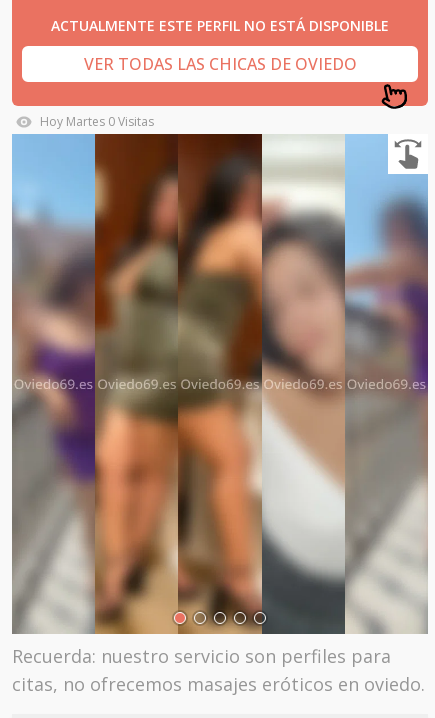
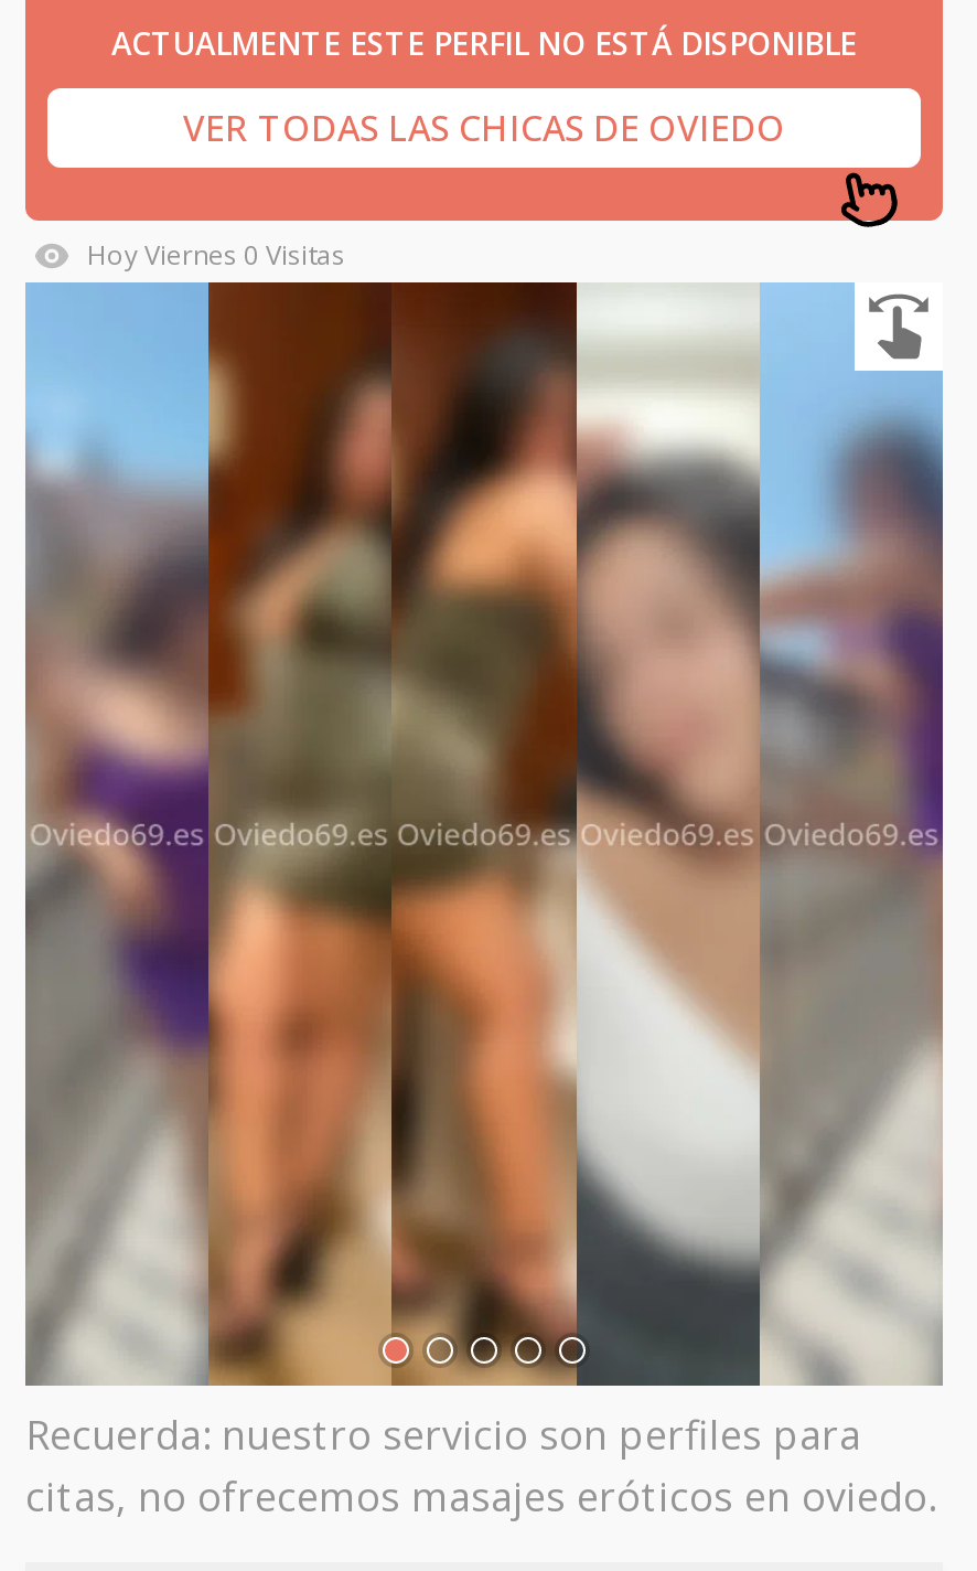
[40,113,154,130] Hoy Martes 0 Visitas -> [87,236,345,274] Hoy Viernes 0 Visitas

